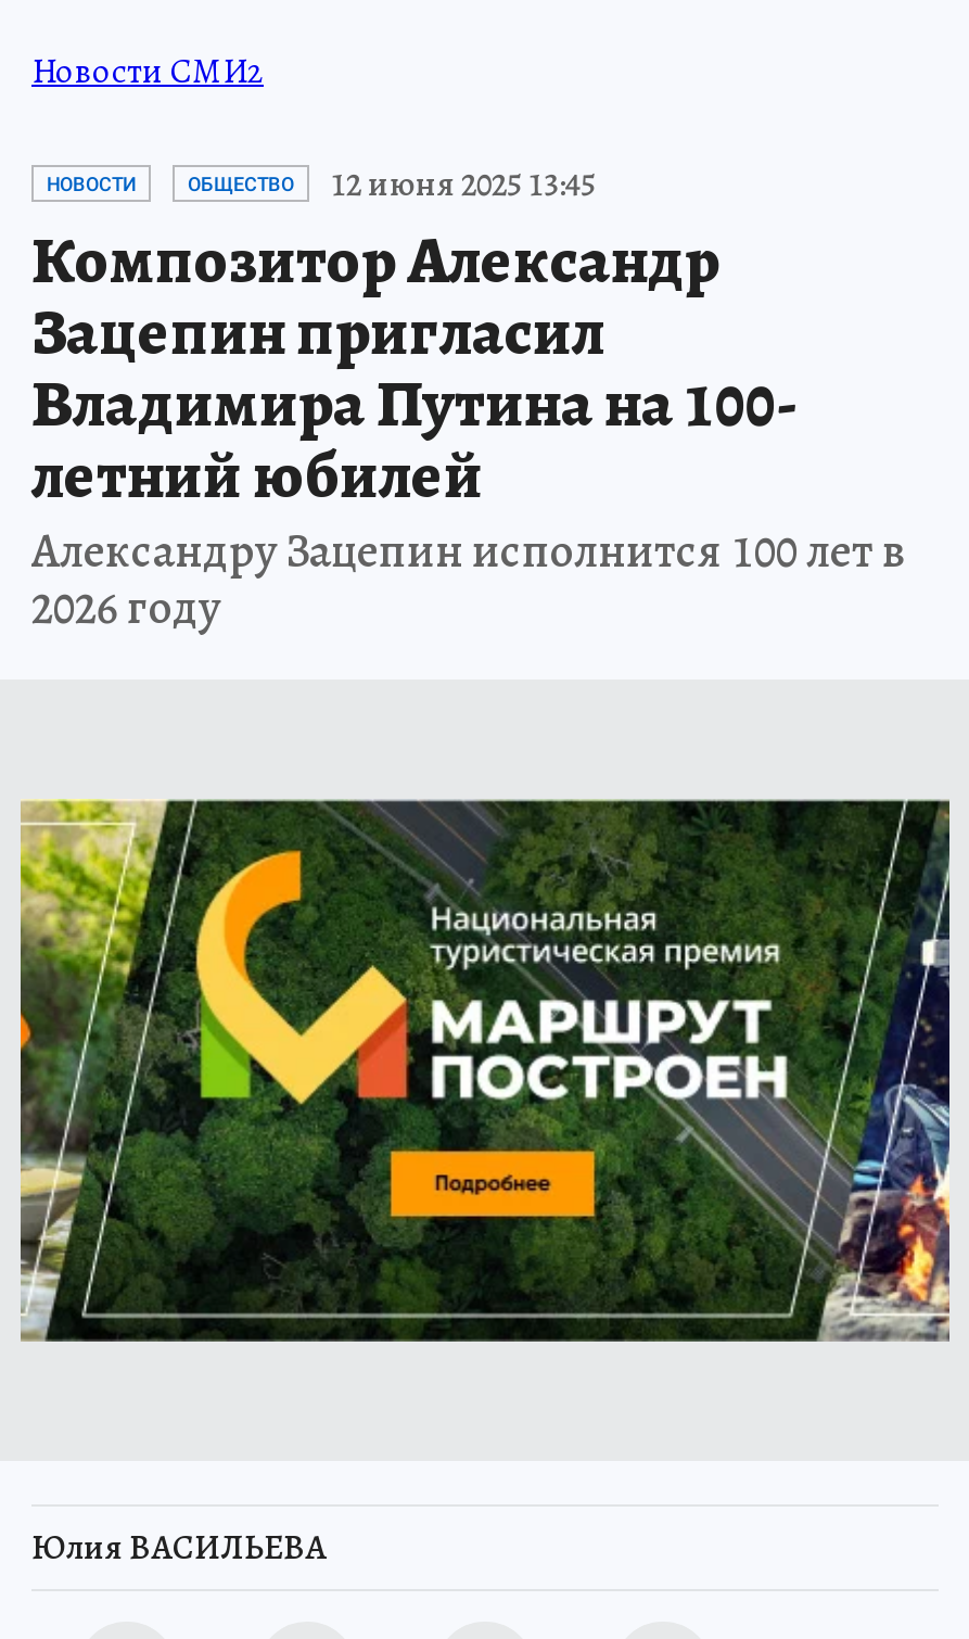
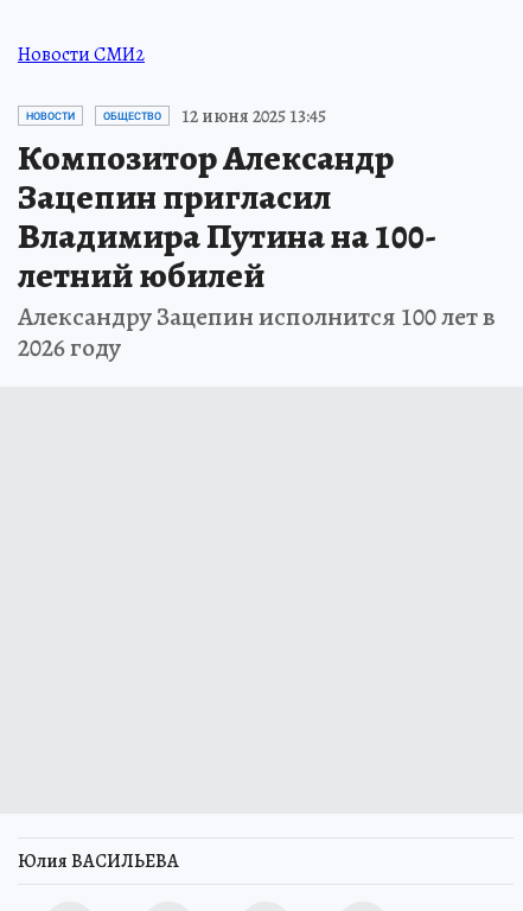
[18,797,952,1344] [image] -> none

